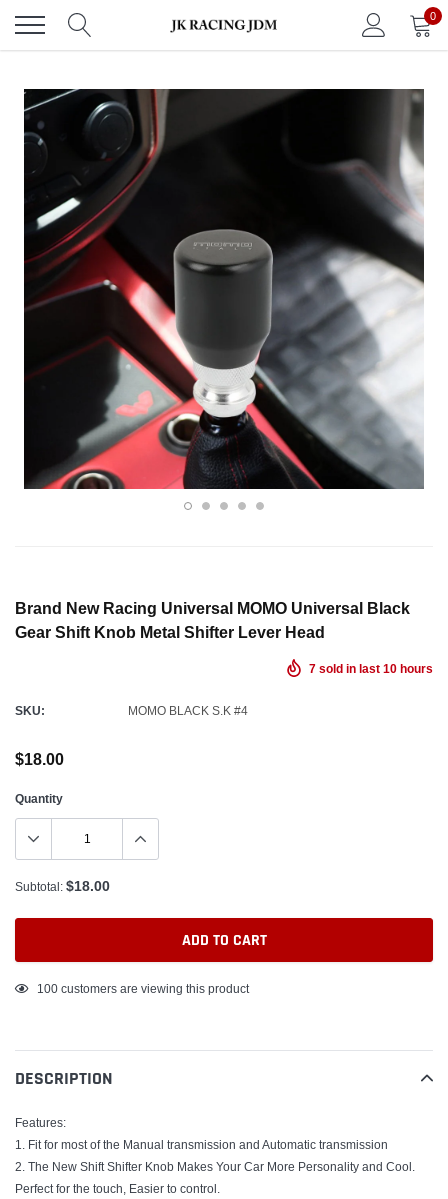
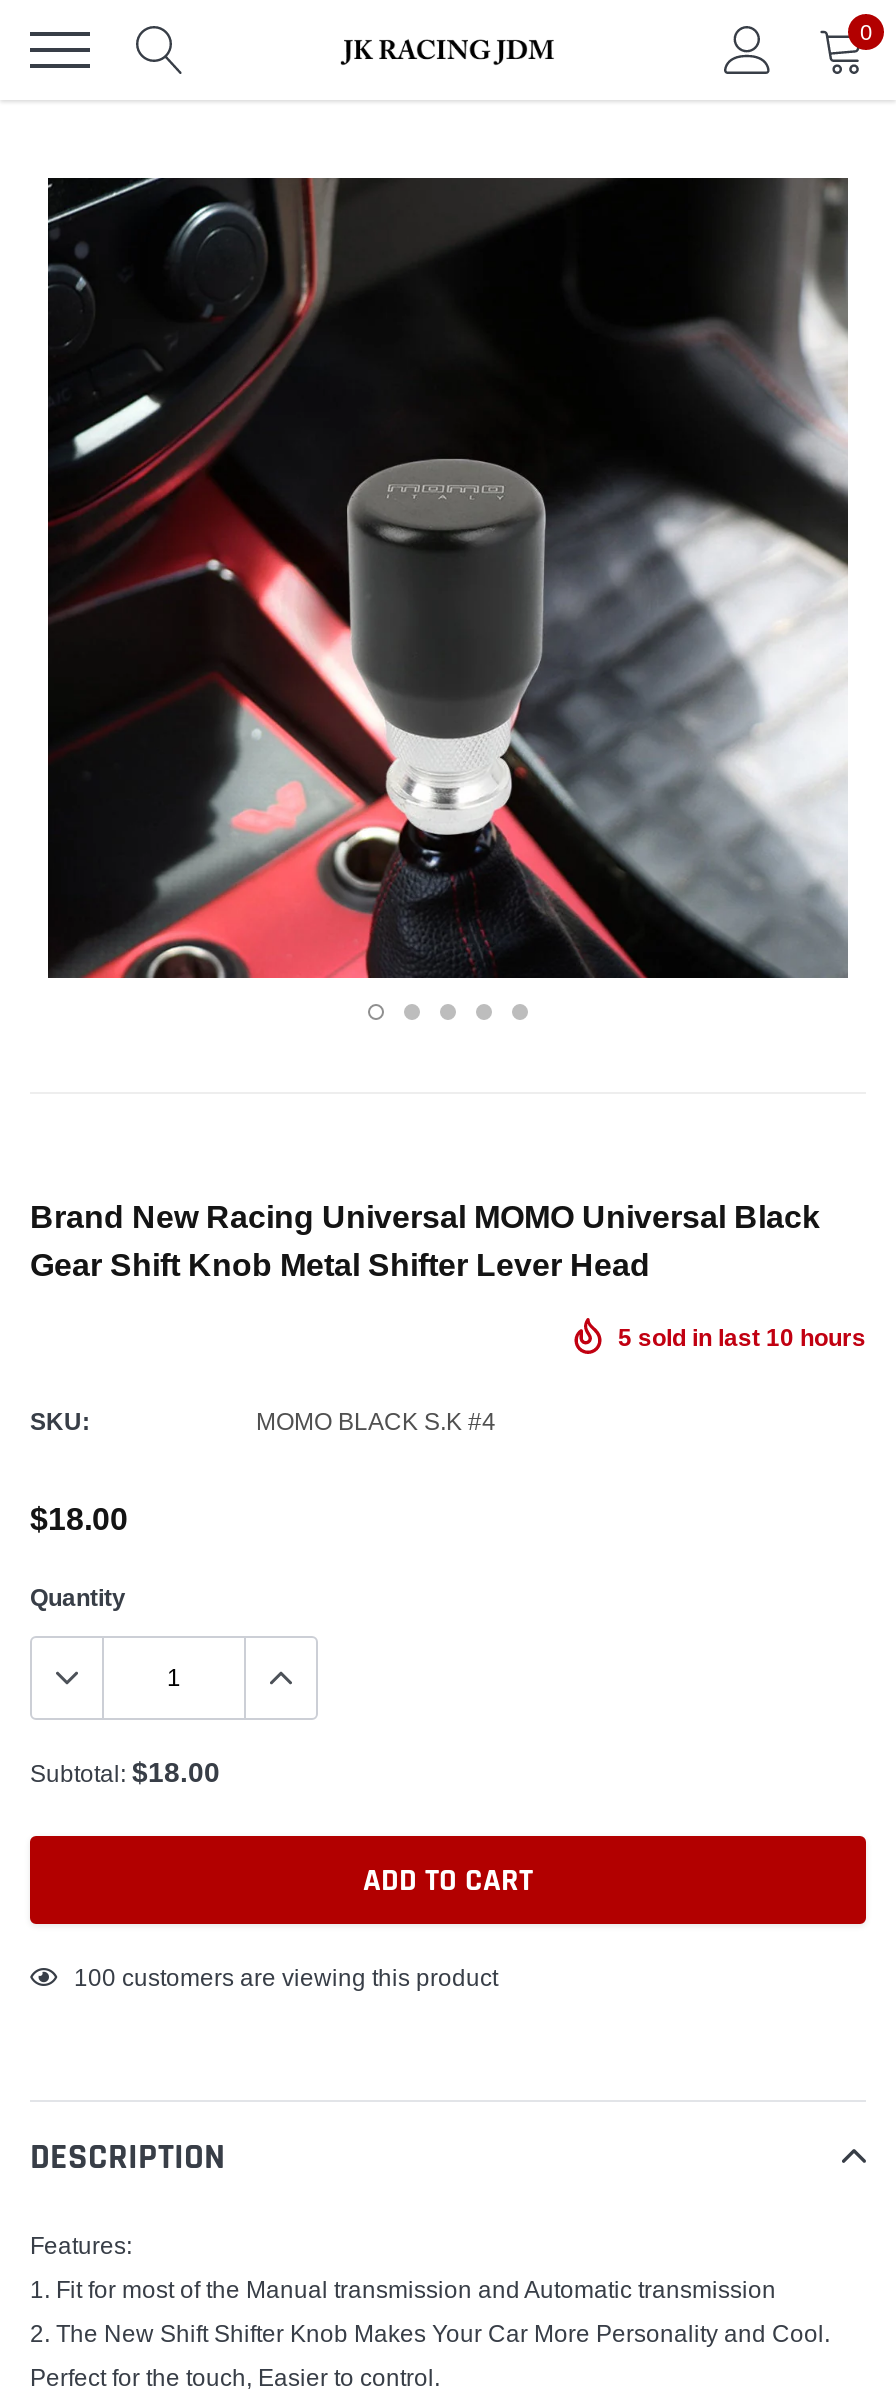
[309,661,433,676] 7 sold in last 10 hours -> [618,1322,866,1352] 5 sold in last 10 hours

